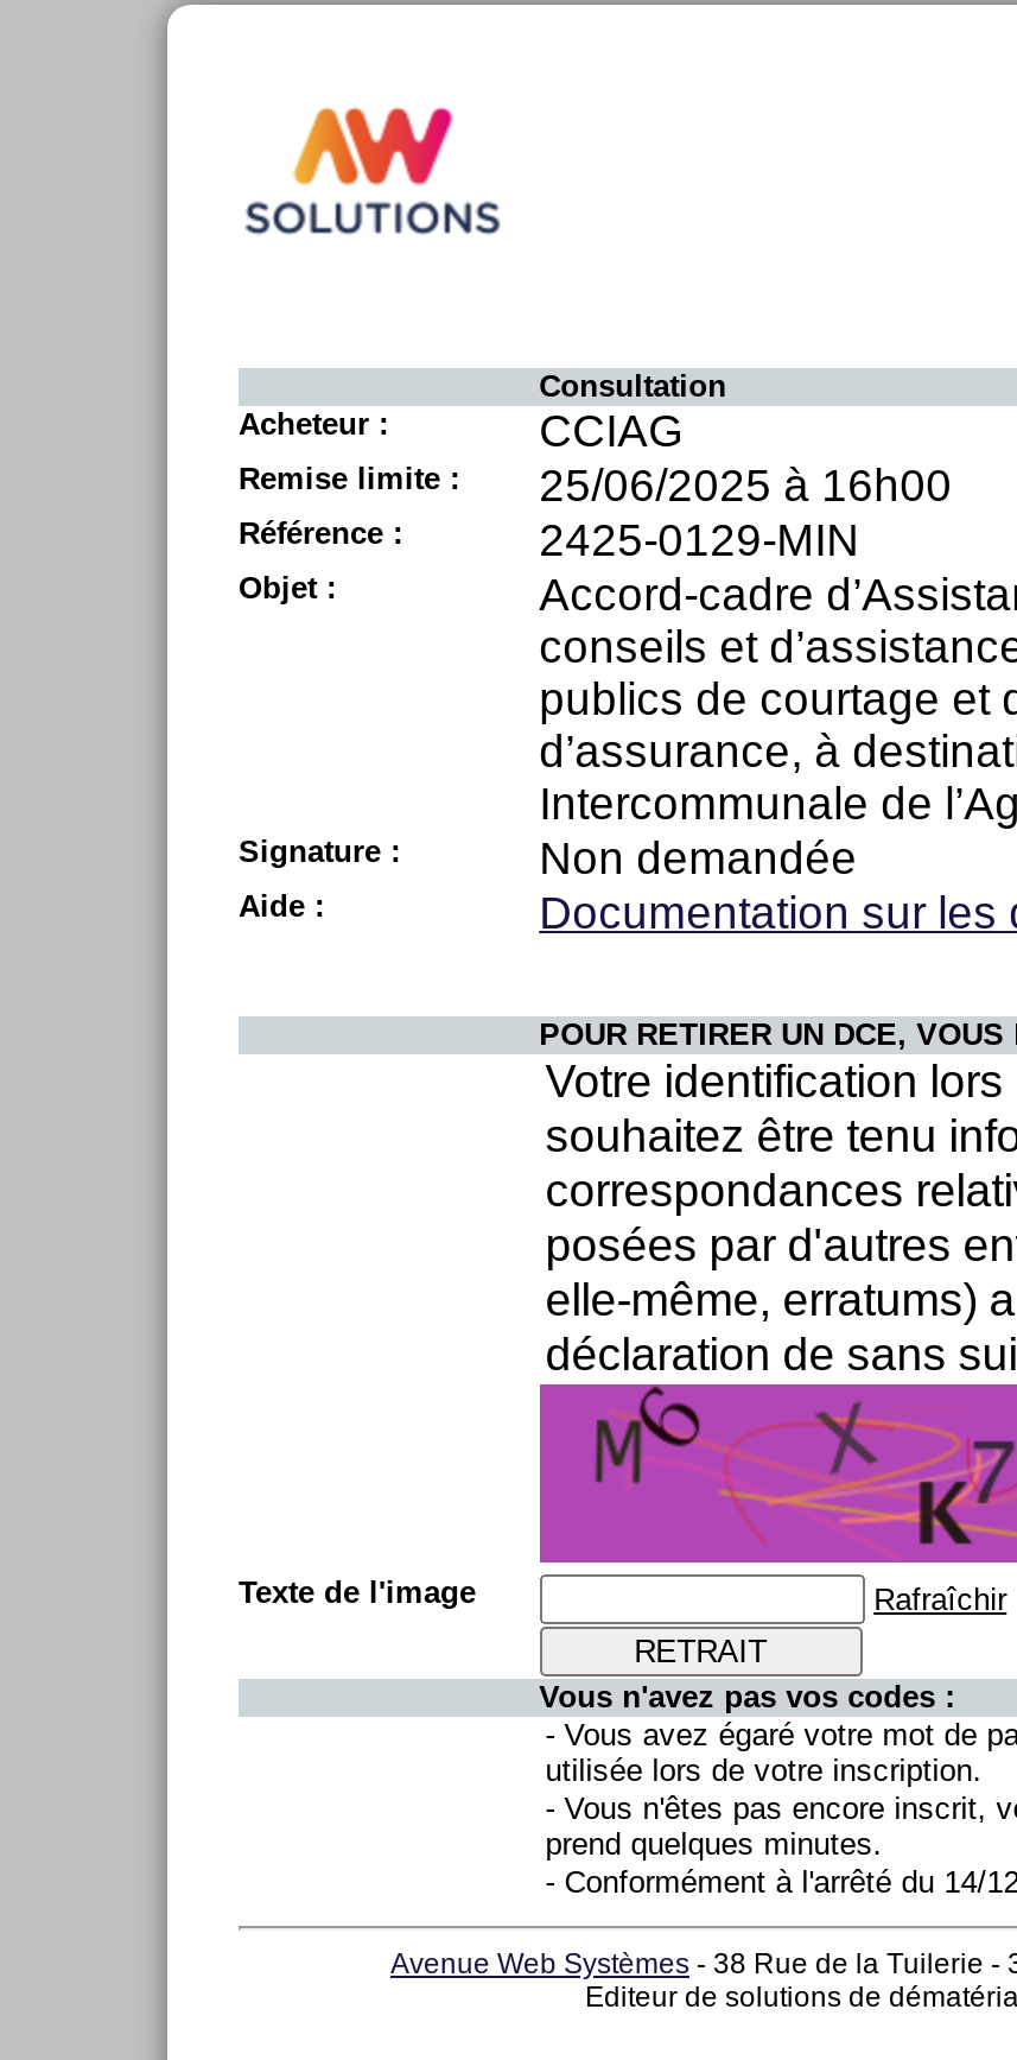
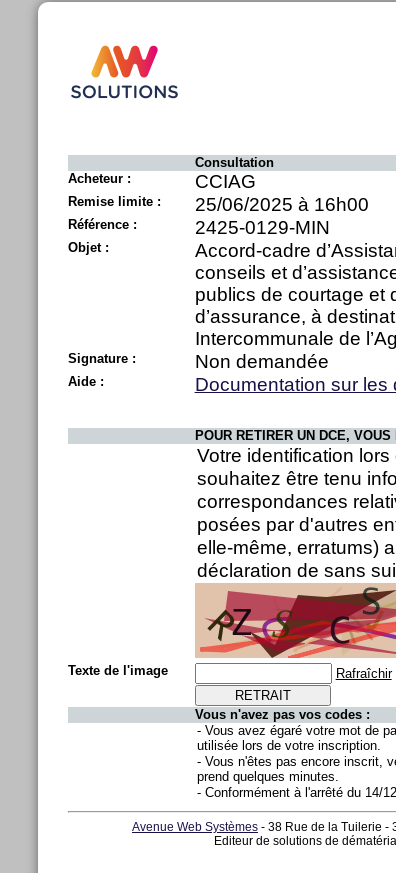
[538,1387,1010,1565] [image] -> [195,584,393,659] [image]

